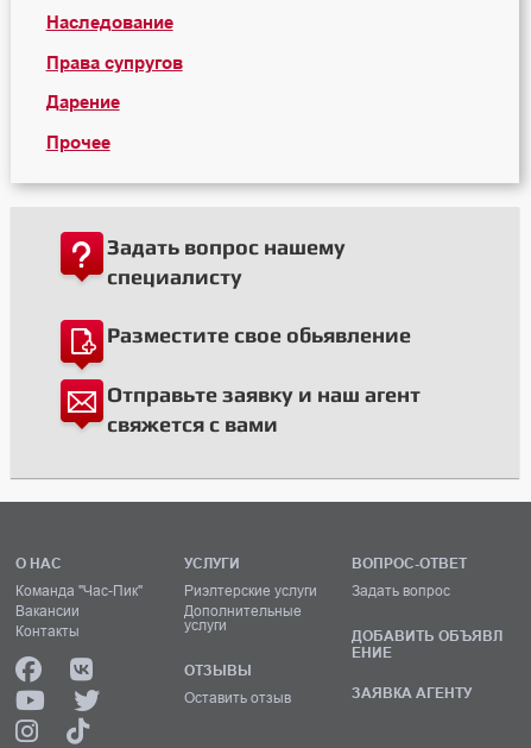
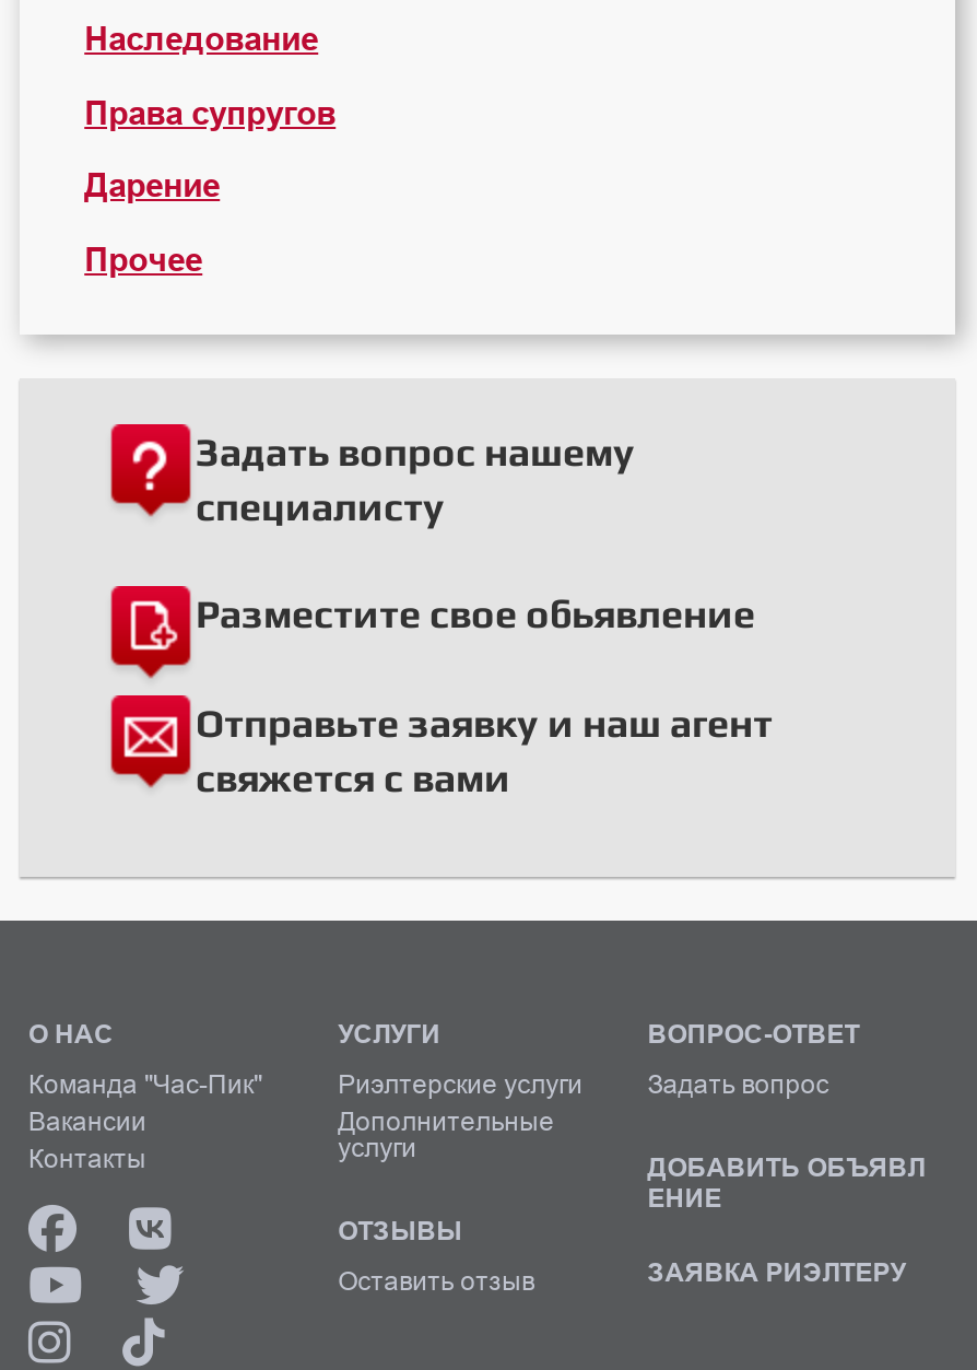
[352,684,472,702] ЗАЯВКА АГЕНТУ -> [647,1255,905,1288] ЗАЯВКА РИЭЛТЕРУ

